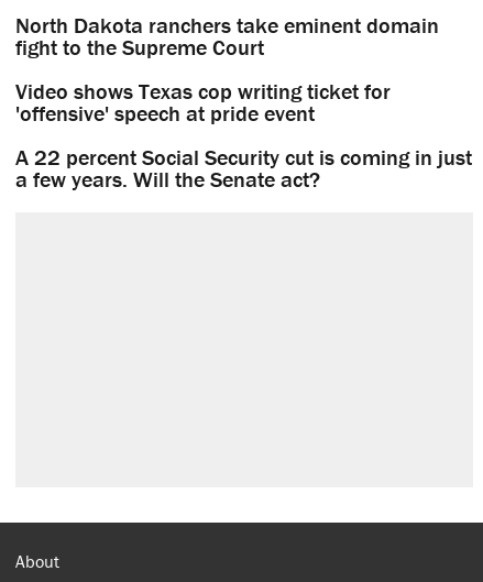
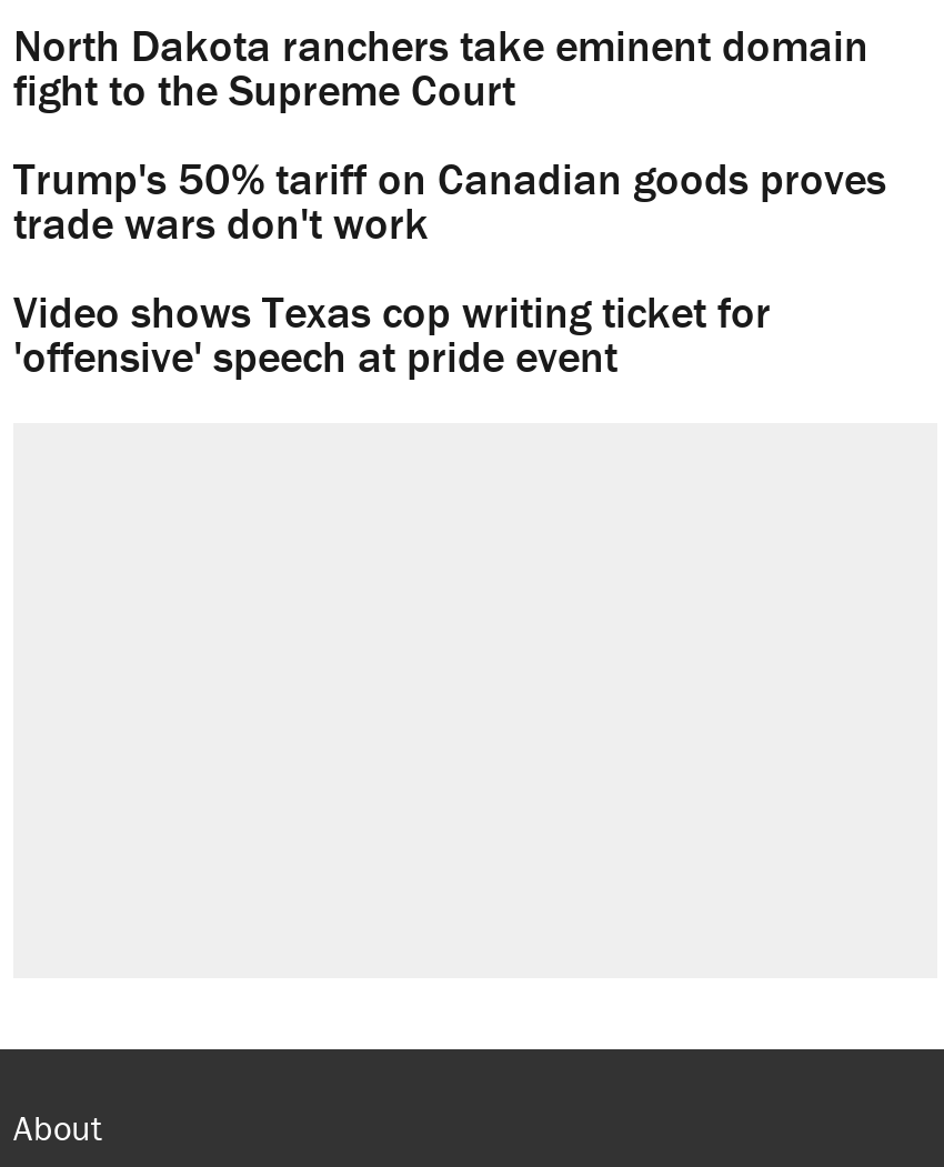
none -> [13,151,886,250] Trump's 50% tariff on Canadian goods proves | trade wars don't work
moved [15,77,391,127] -> [13,284,771,384]: Video shows Texas cop writing ticket for | 'offensive' speech at pride event
[15,143,472,193] A 22 percent Social Security cut is coming in just | a few years. Will the Senate act? -> none

